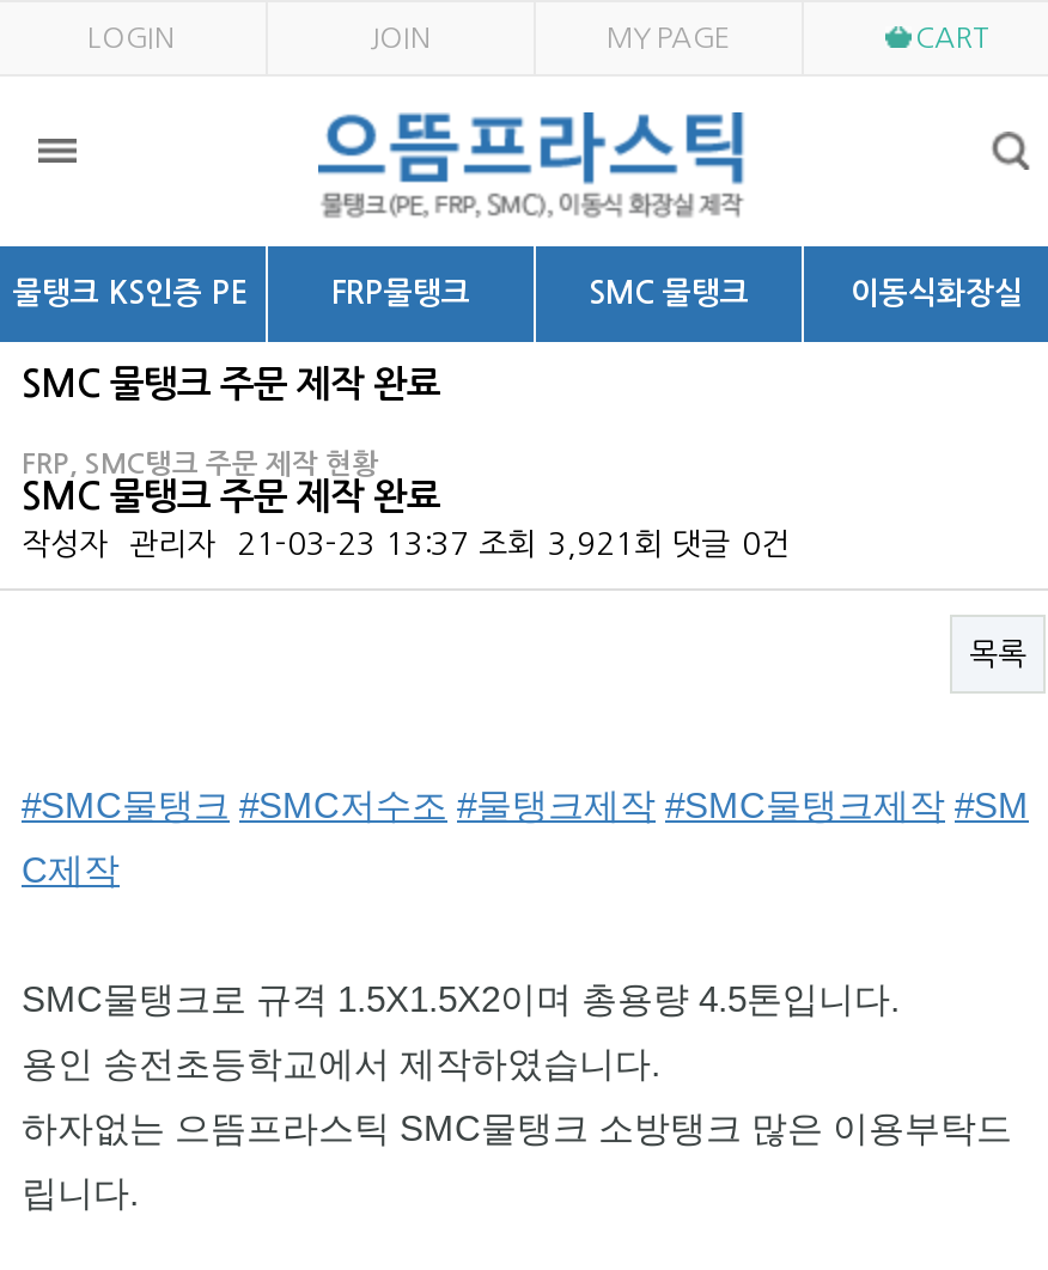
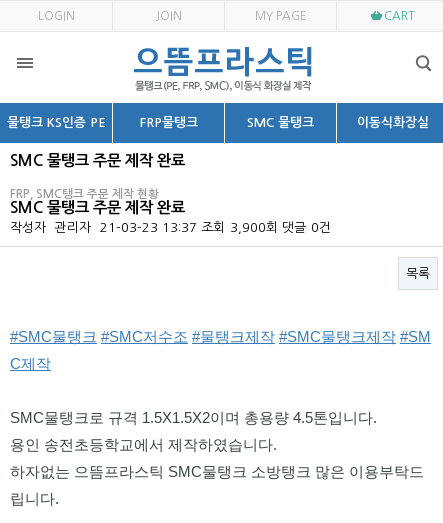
[237,529,790,560] 21-03-23 13:37 조회 3,921회 댓글 0건 -> [100,221,331,234] 21-03-23 13:37 조회 3,900회 댓글 0건

